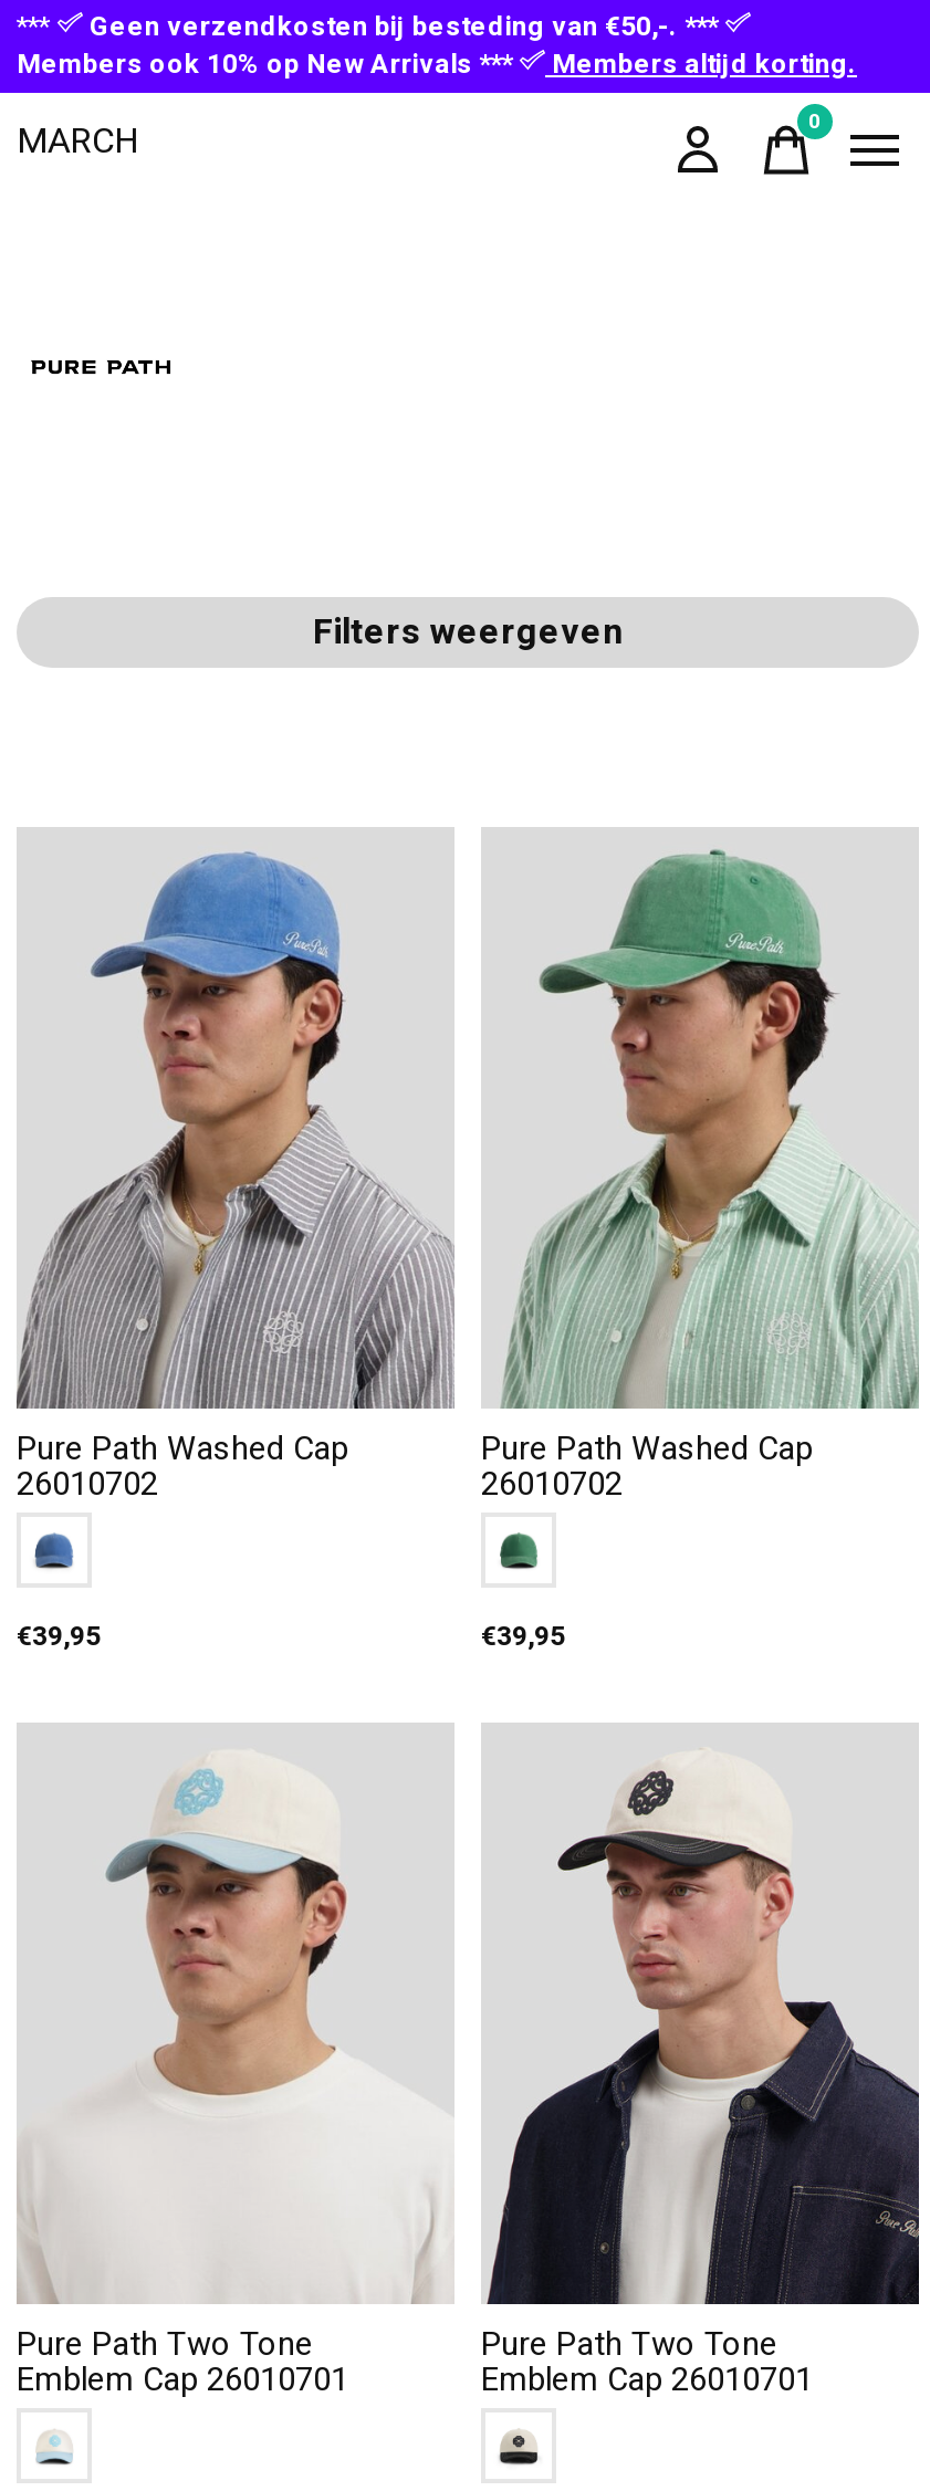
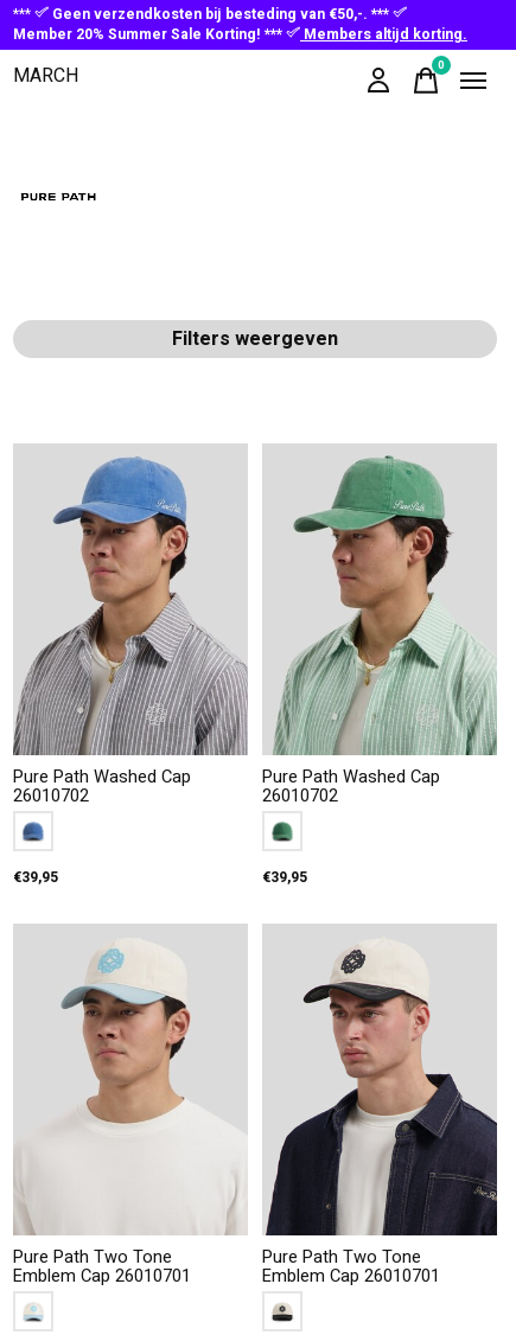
[17,44,519,84] Members ook 10% op New Arrivals *** -> [13,24,286,45] Member 20% Summer Sale Korting! ***

